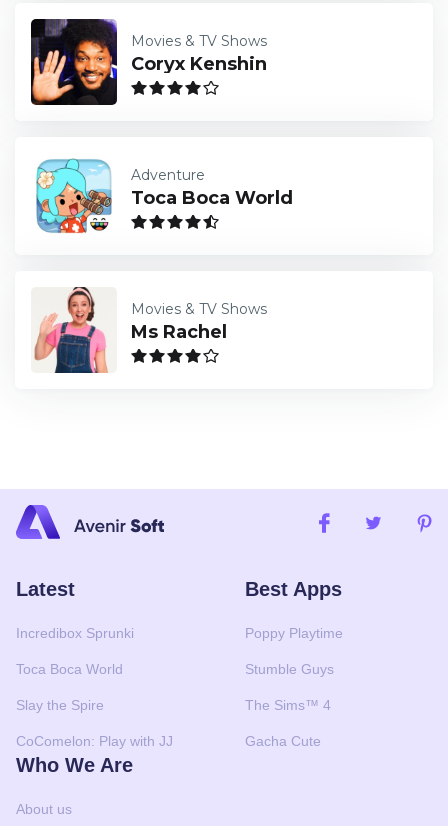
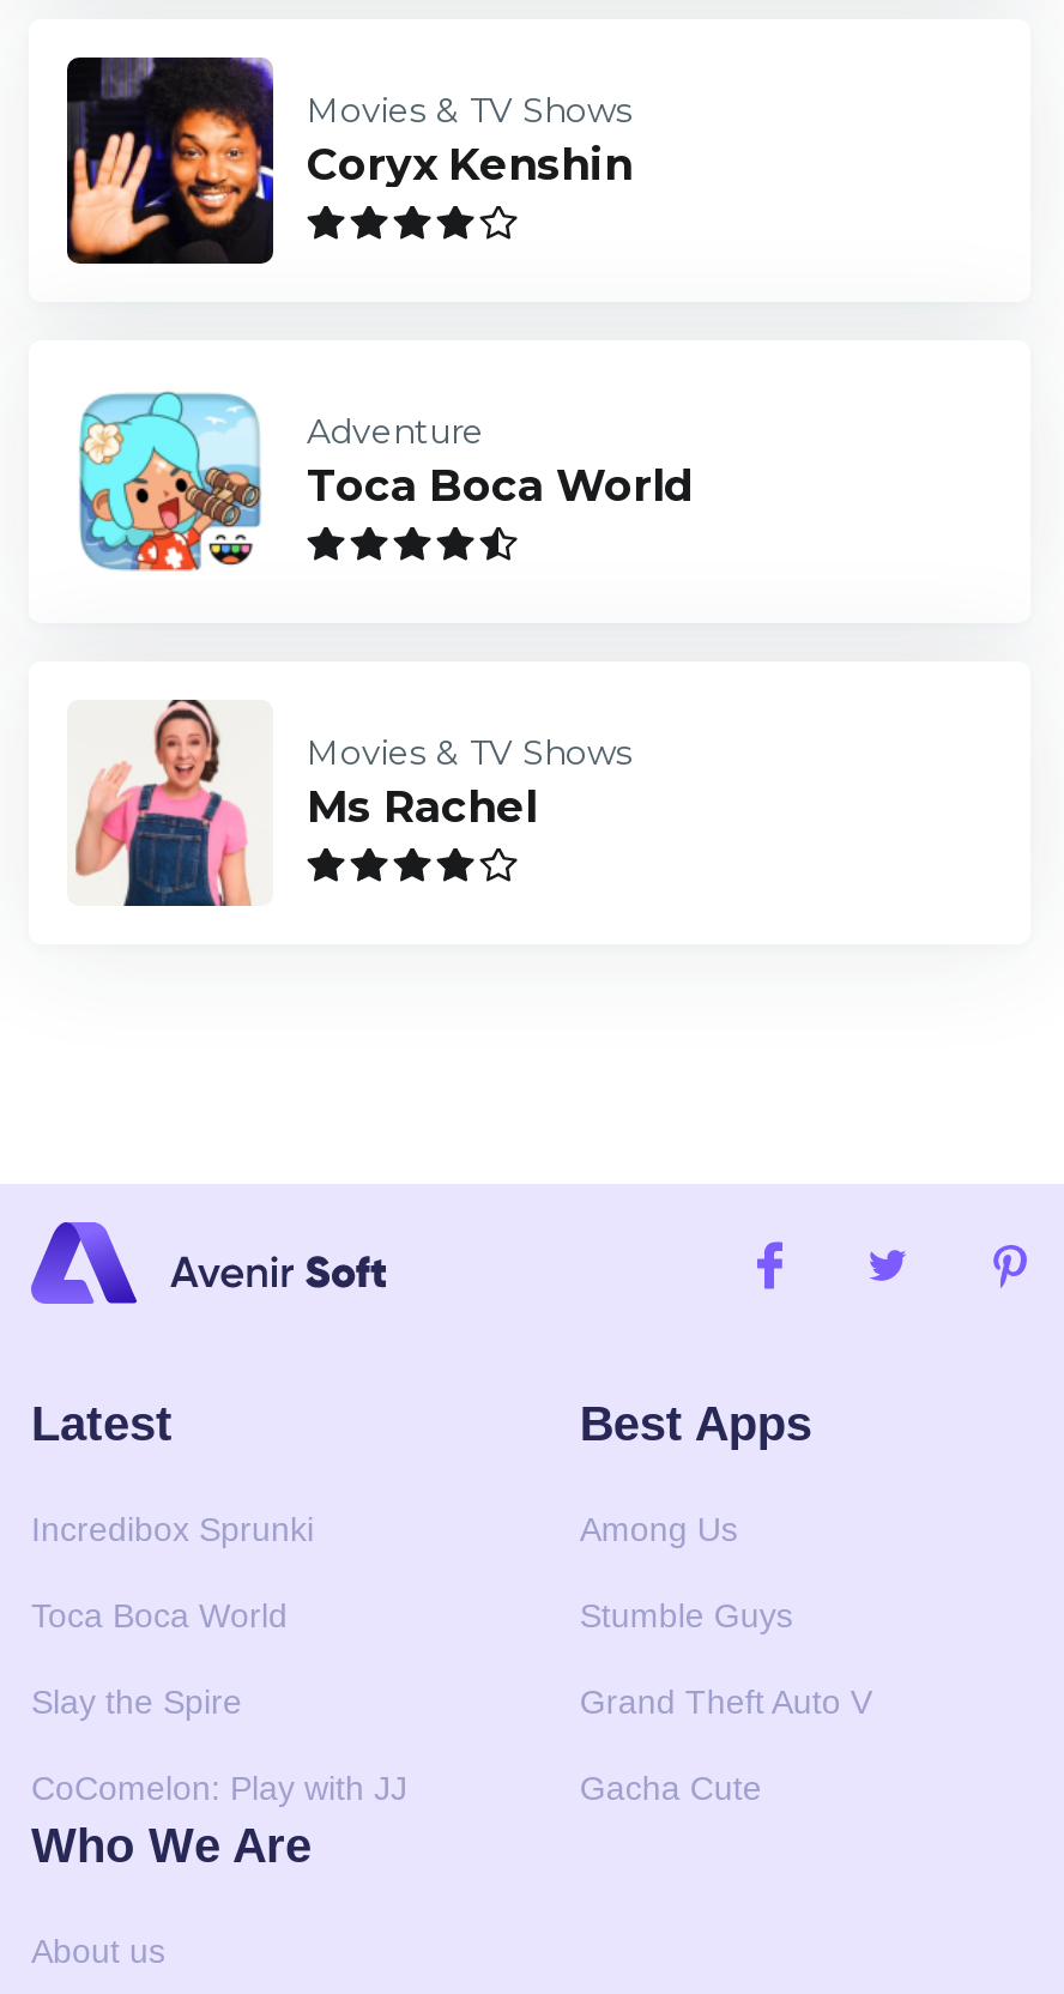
[245,625,343,641] Poppy Playtime -> [579,1510,738,1548] Among Us
[245,697,331,713] The Sims™ 4 -> [579,1682,872,1721] Grand Theft Auto V

